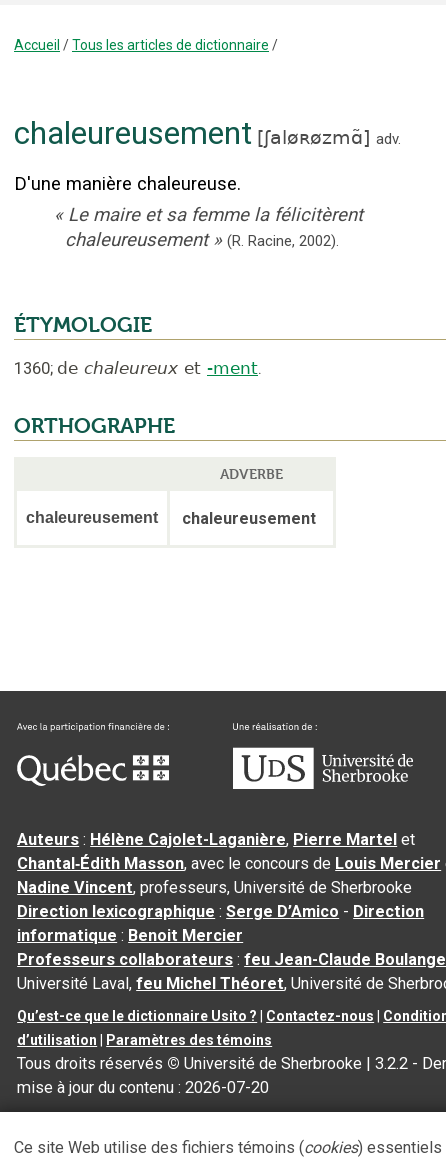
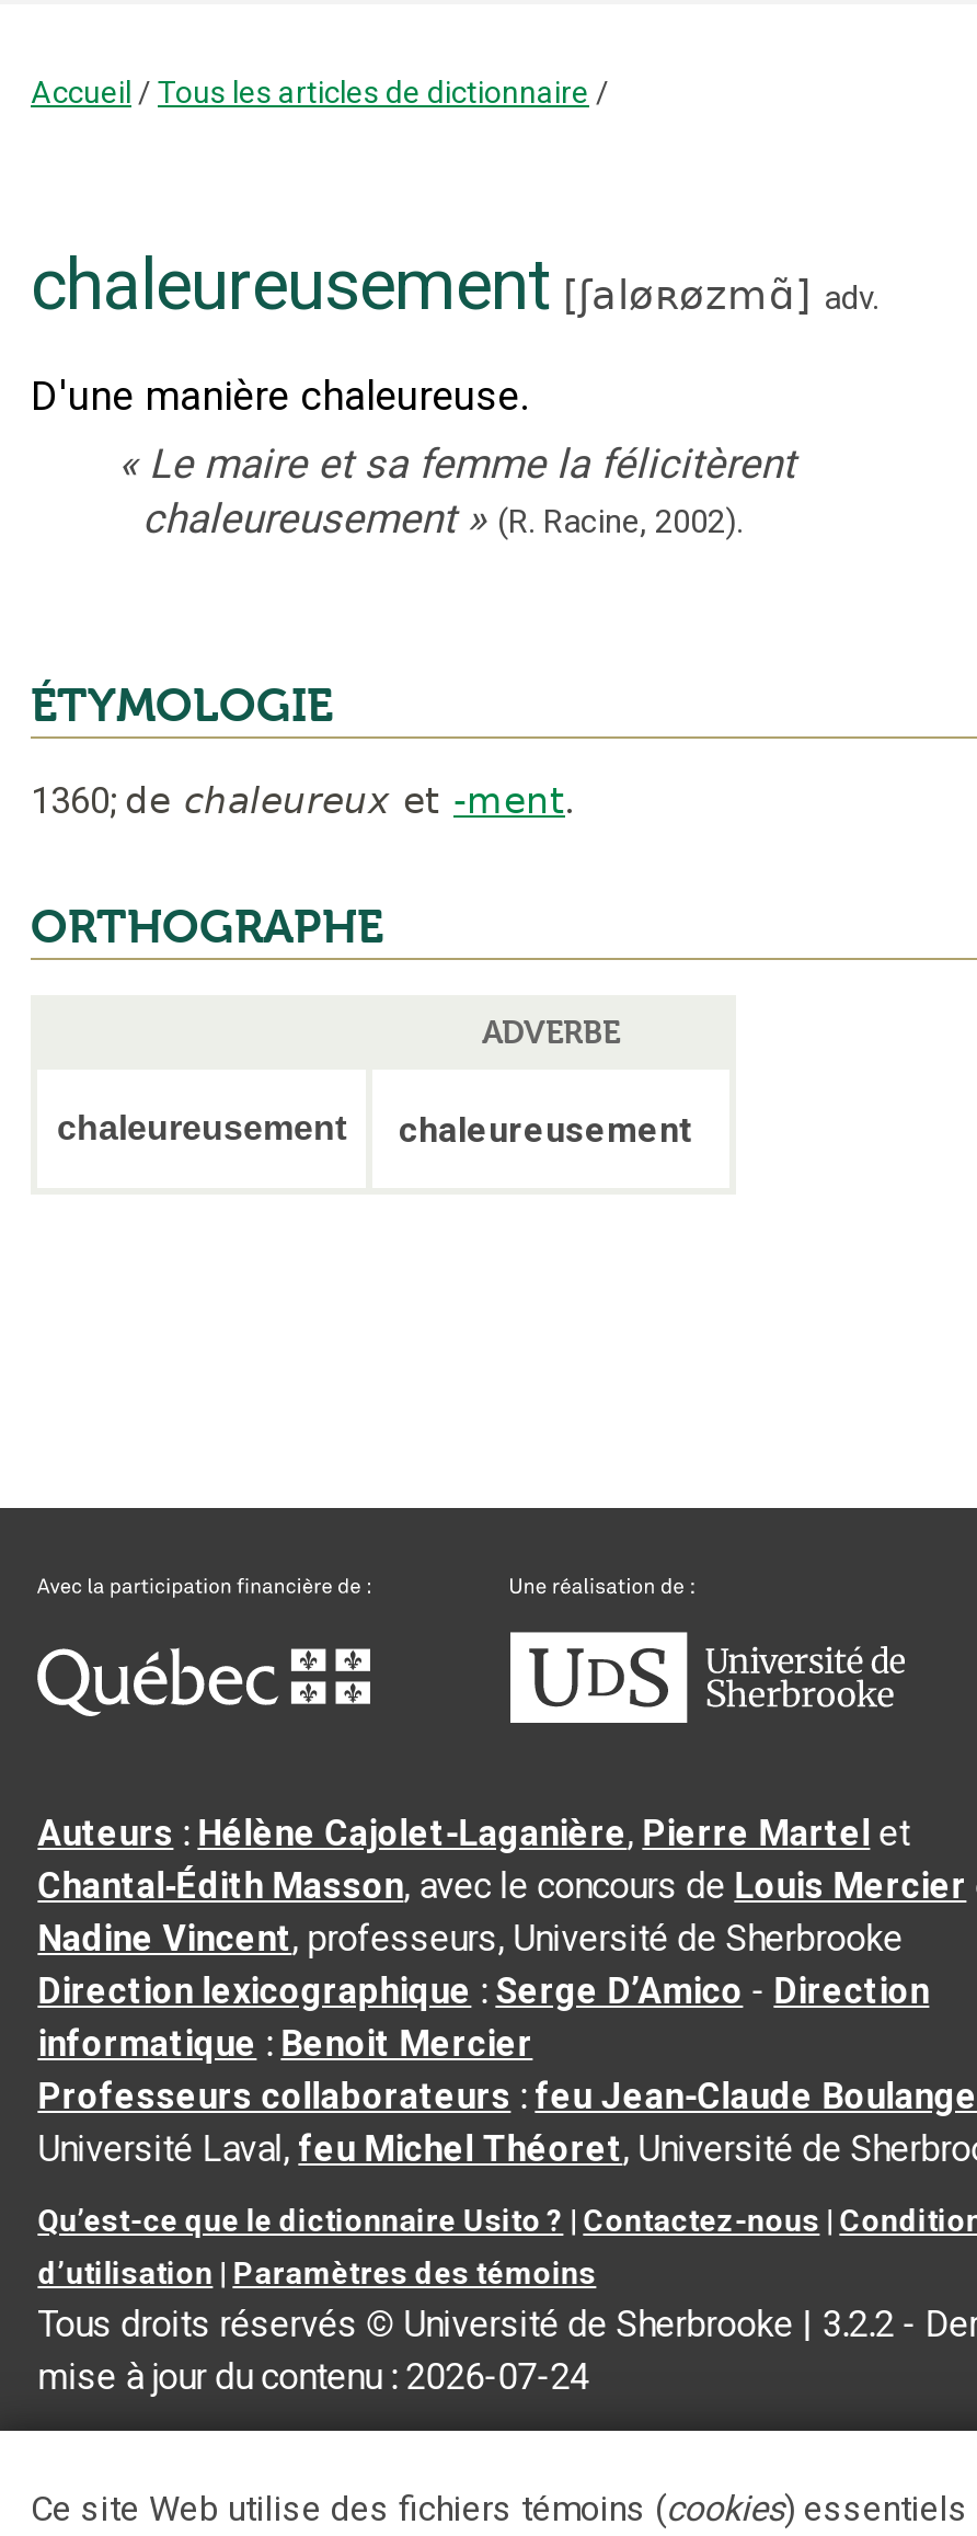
[17,1078,269,1097] mise à jour du contenu : 2026-07-20 -> [38,2355,590,2397] mise à jour du contenu : 2026-07-24

